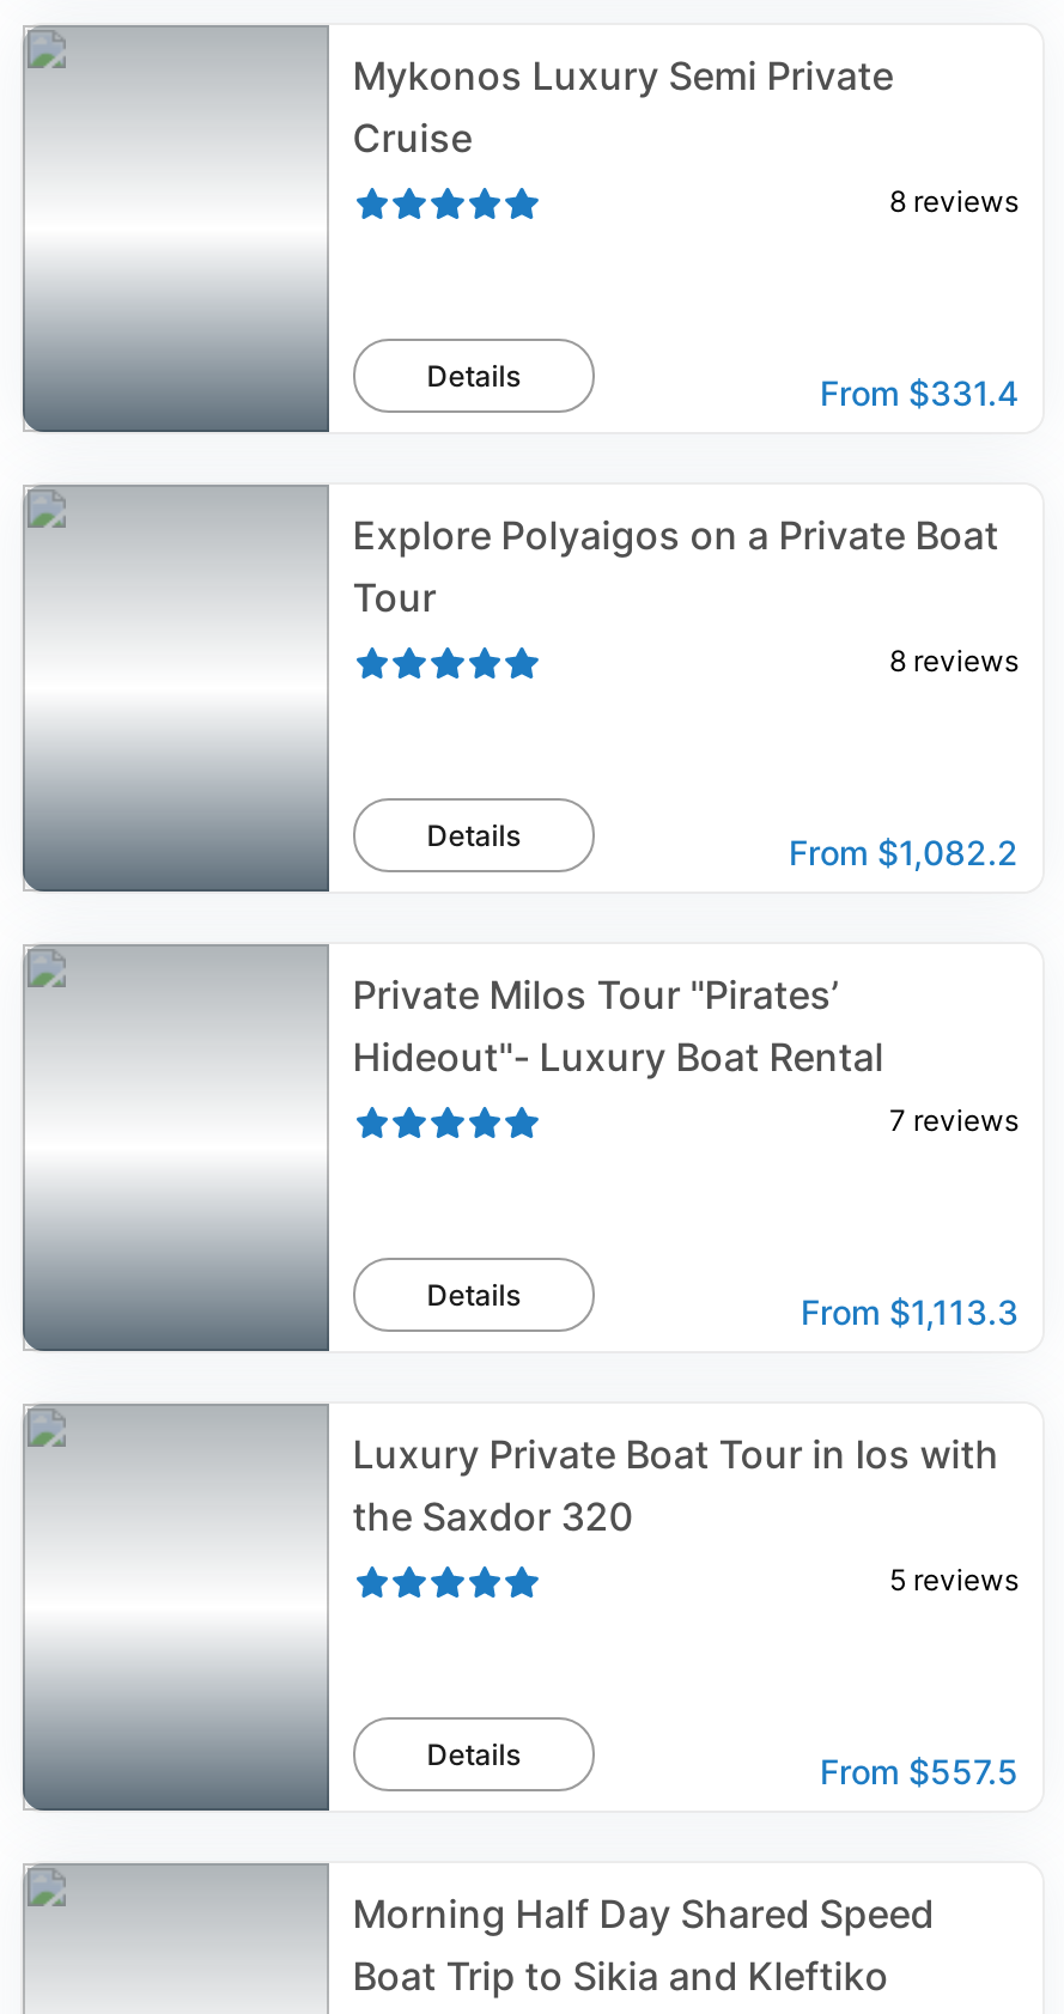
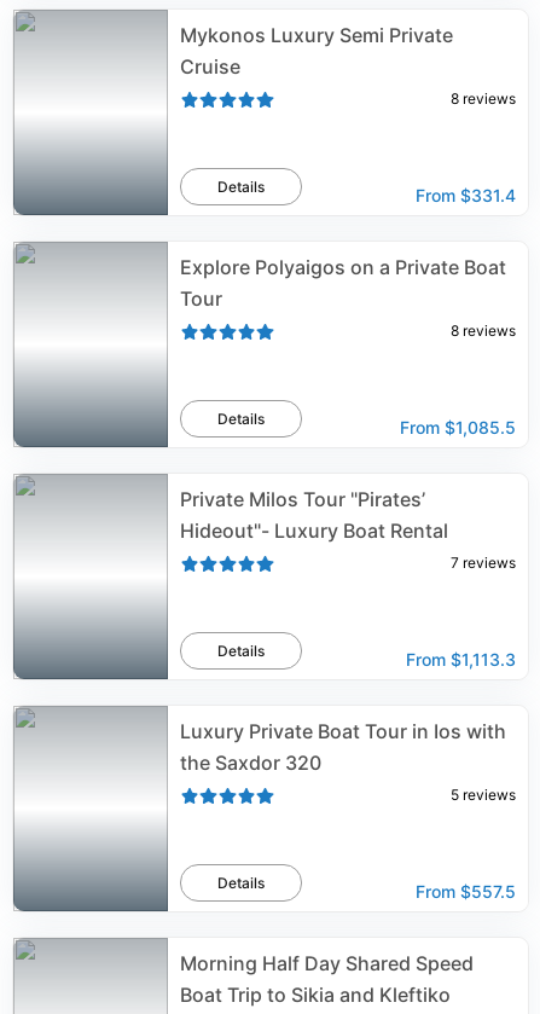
[789,832,1019,872] From $1,082.2 -> [400,417,516,438] From $1,085.5

